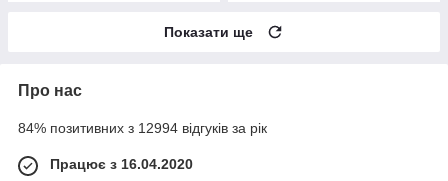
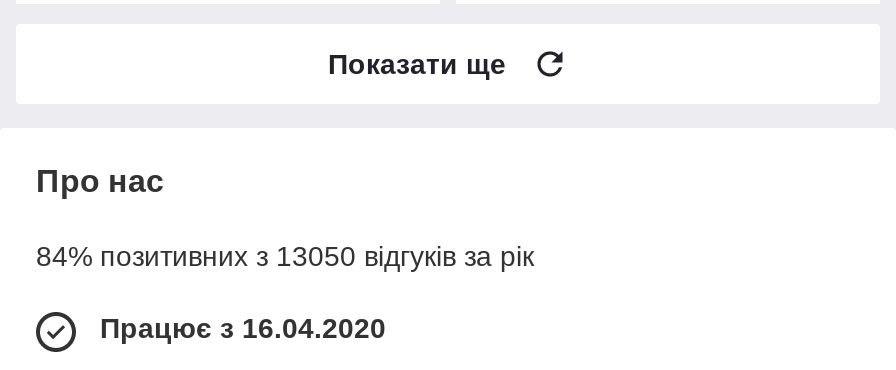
[18,120,267,136] 84% позитивних з 12994 відгуків за рік -> [36,241,534,273] 84% позитивних з 13050 відгуків за рік

